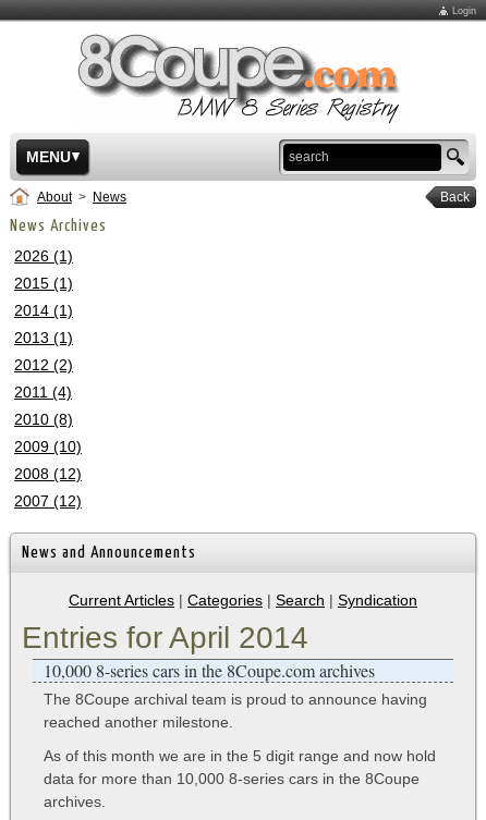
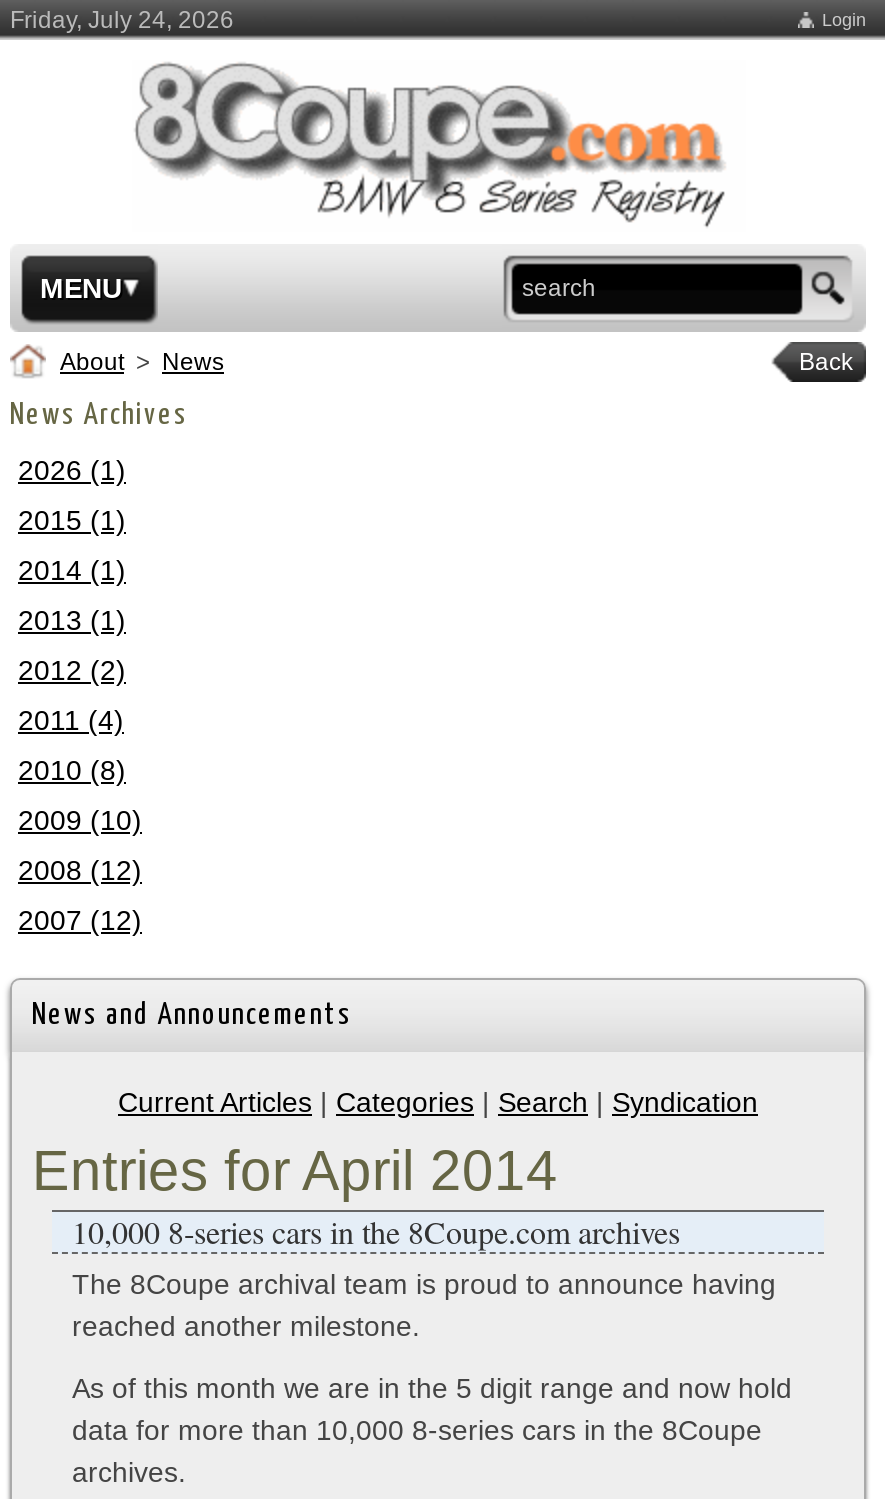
none -> [10,6,234,34] Friday, July 24, 2026

